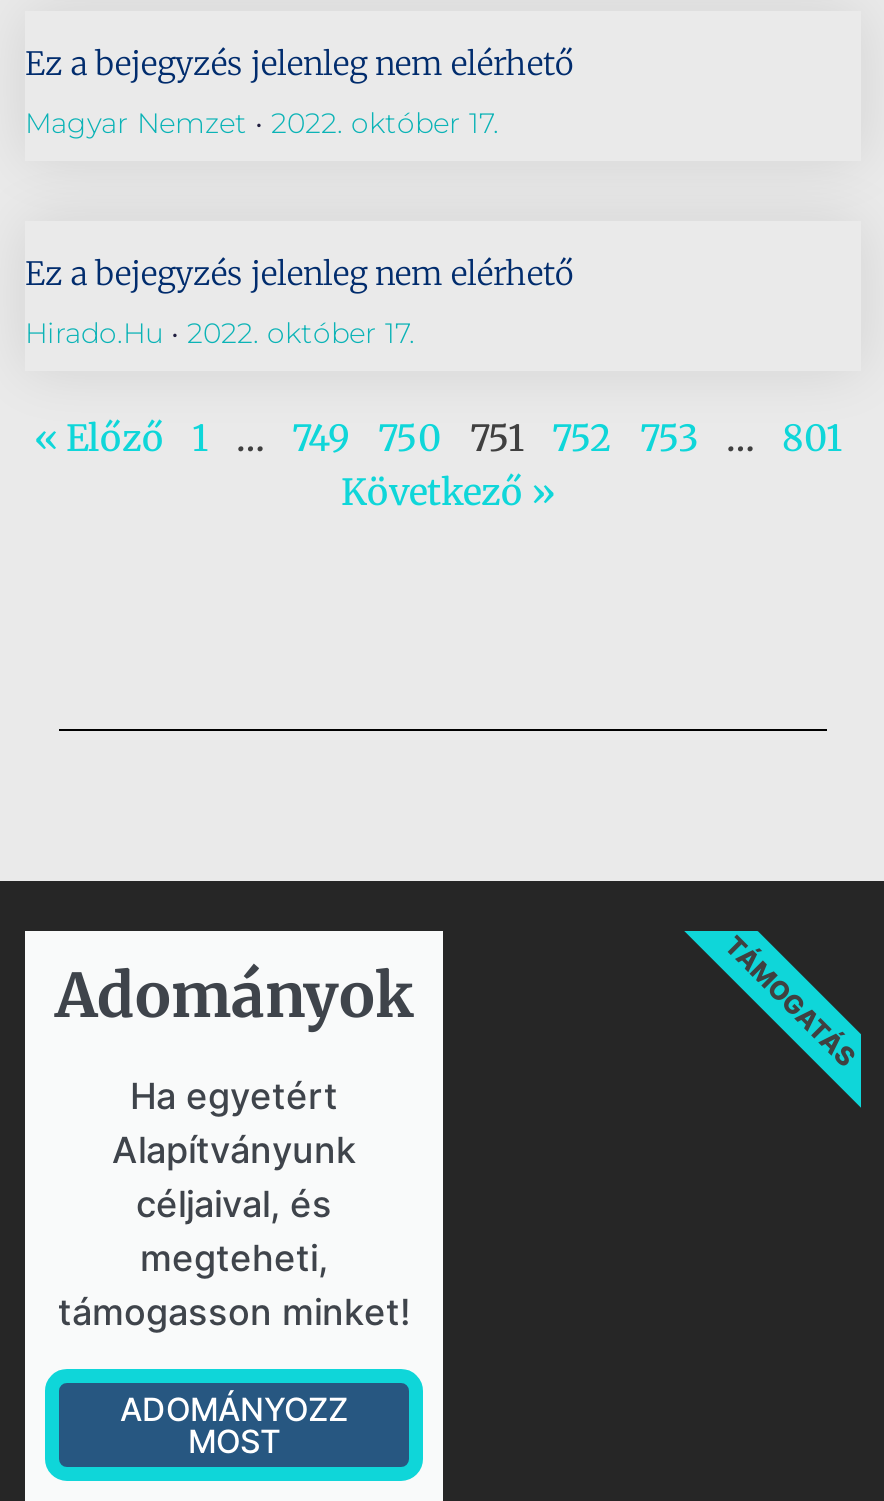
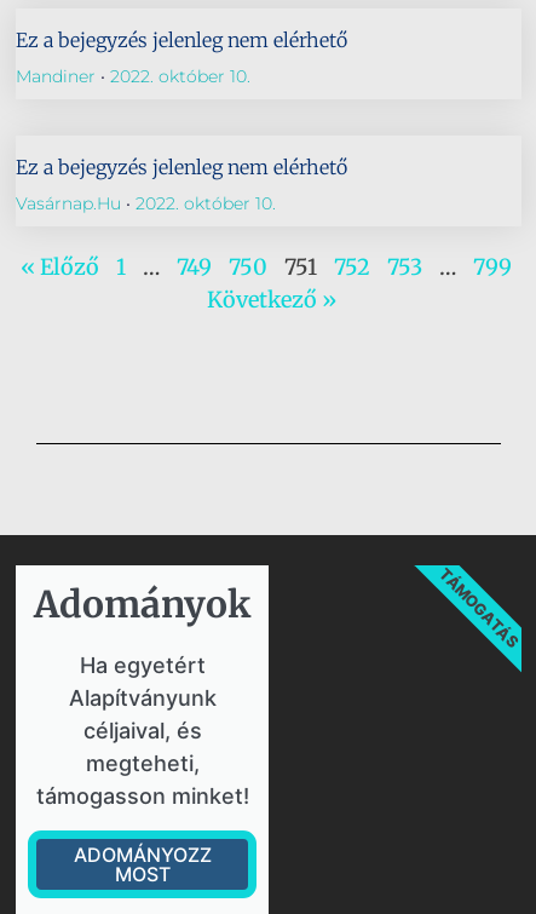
[25,105,499,141] Magyar Nemzet 2022. október 17. -> [16,65,250,87] Mandiner 2022. október 10.
[25,315,415,351] Hirado.hu 2022. október 17. -> [16,192,276,214] Vasárnap.hu 2022. október 10.
[782,415,842,461] 801 -> [472,253,511,281] 799

